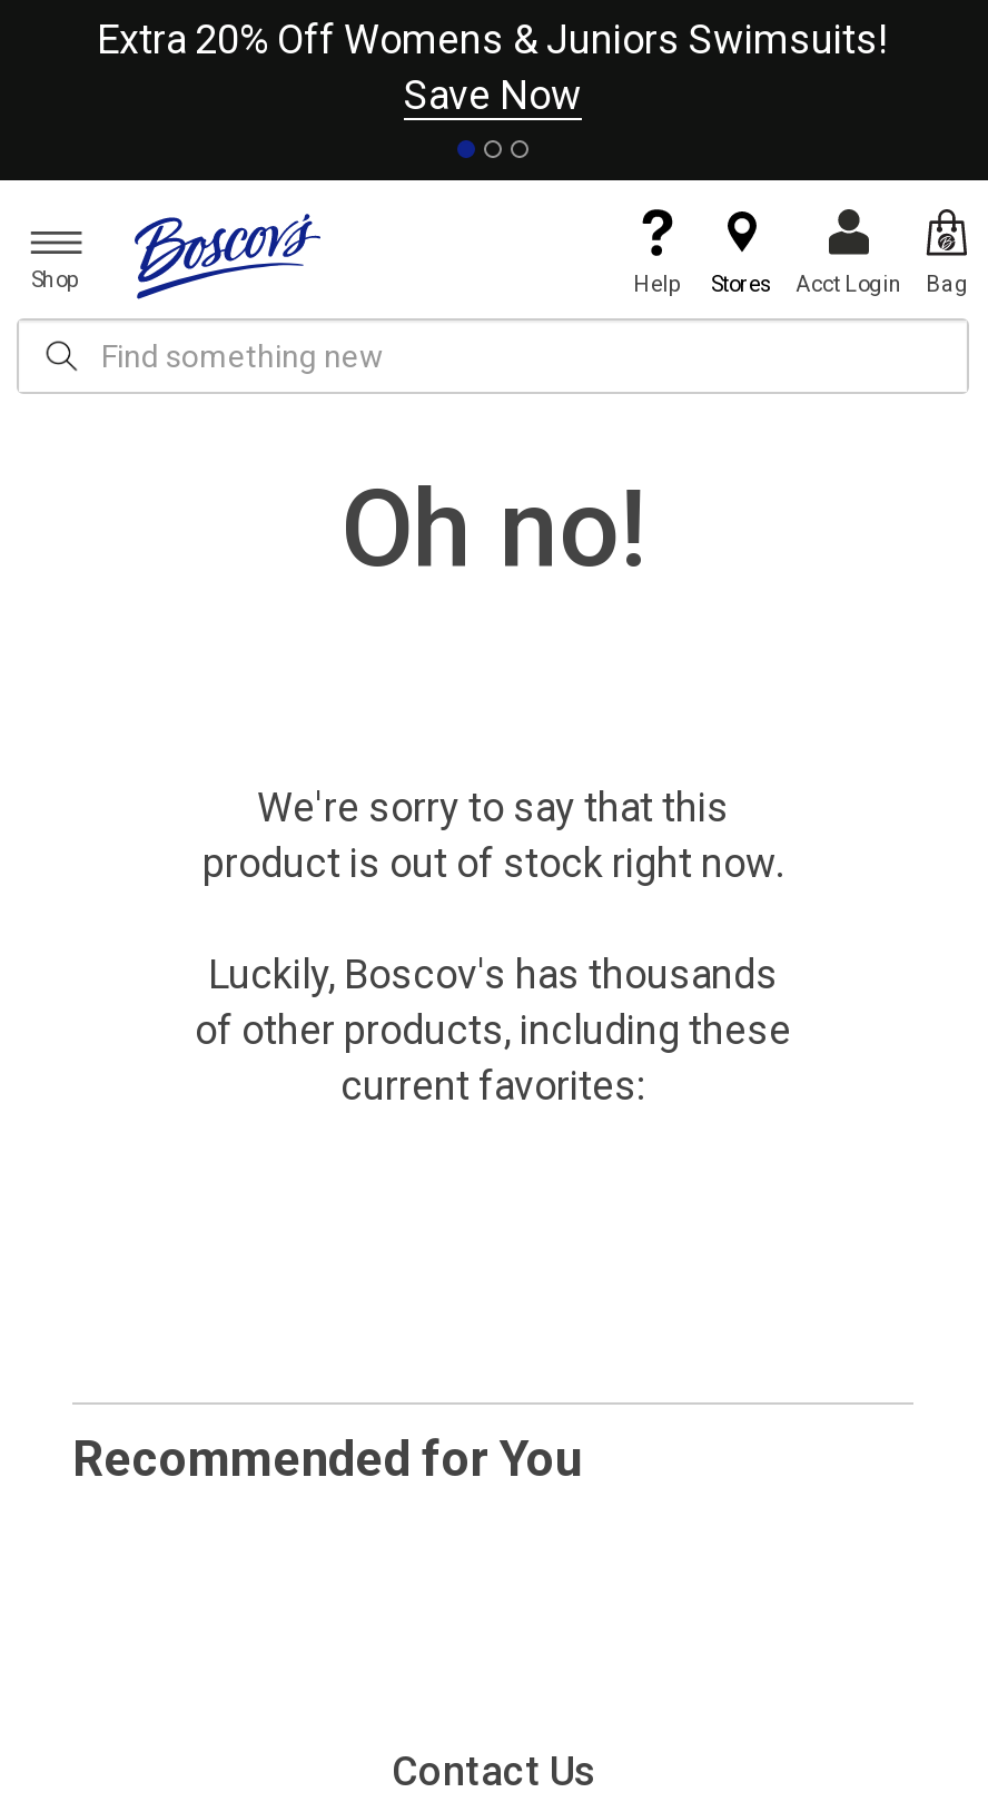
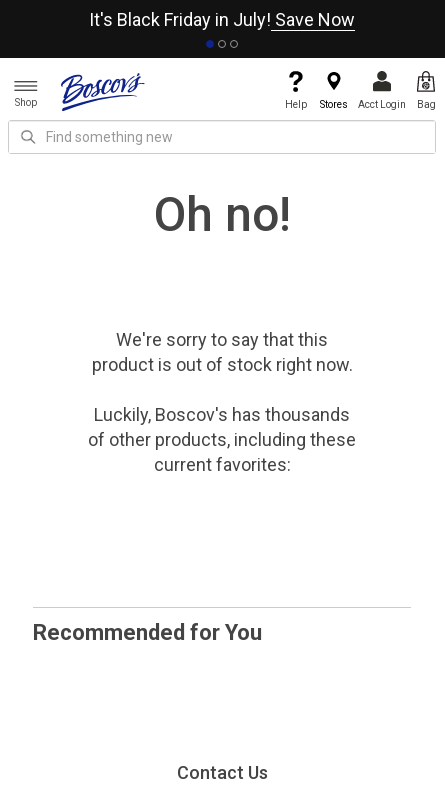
[97,16,889,118] Extra 20% Off Womens & Juniors Swimsuits! | Save Now -> [89,9,355,30] It's Black Friday in July! Save Now

